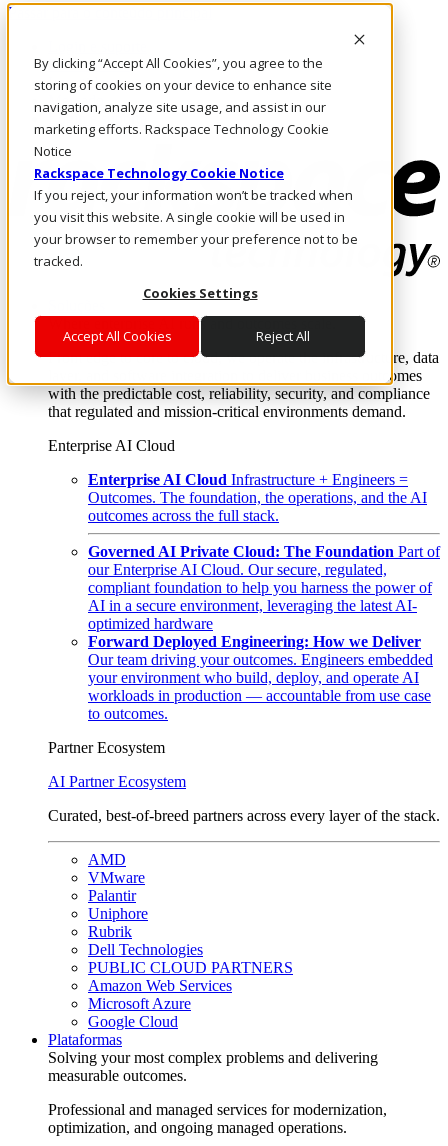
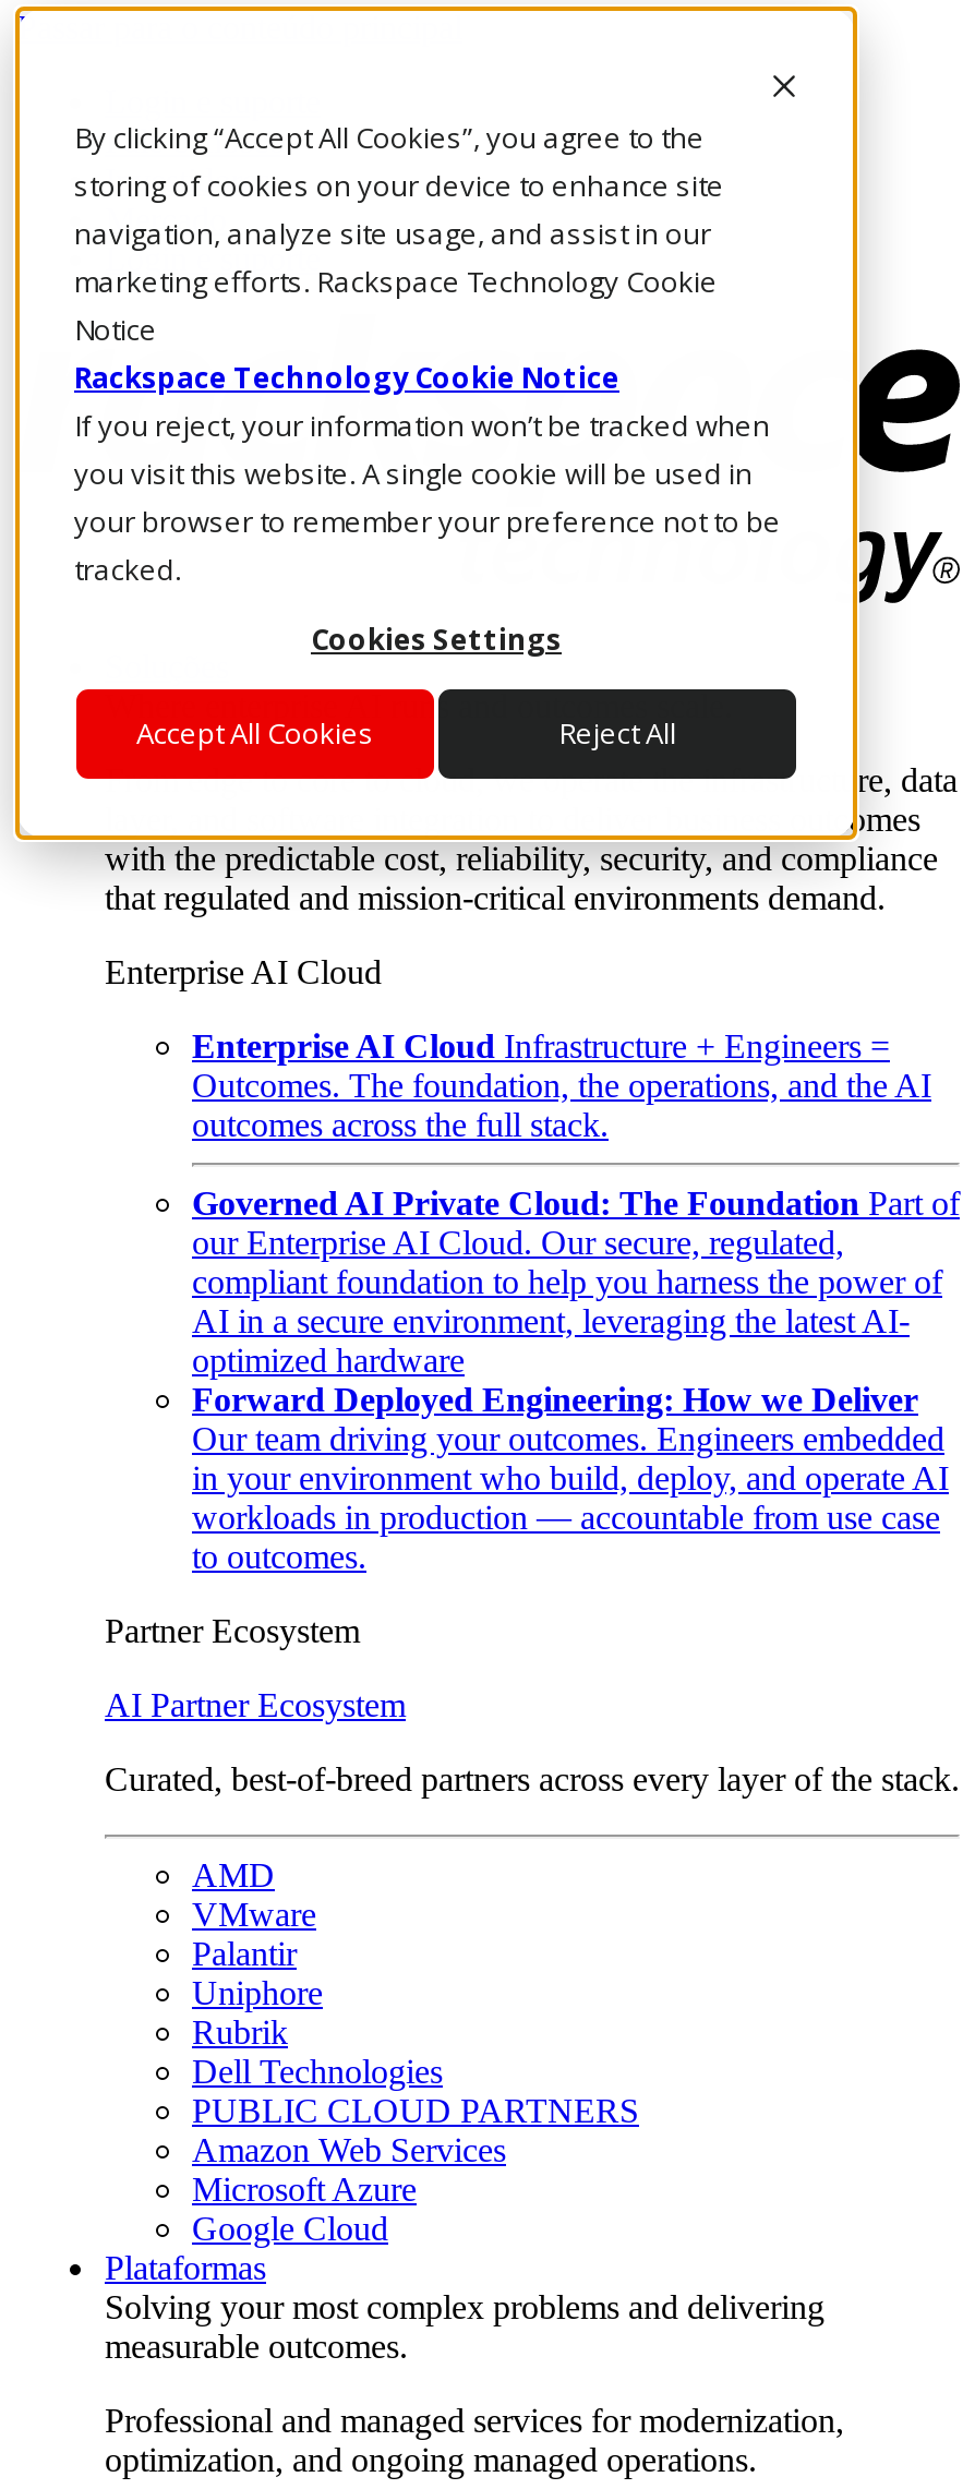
[88,669,419,686] your environment who build, deploy, and operate AI -> [192,1460,949,1497] in your environment who build, deploy, and operate AI

